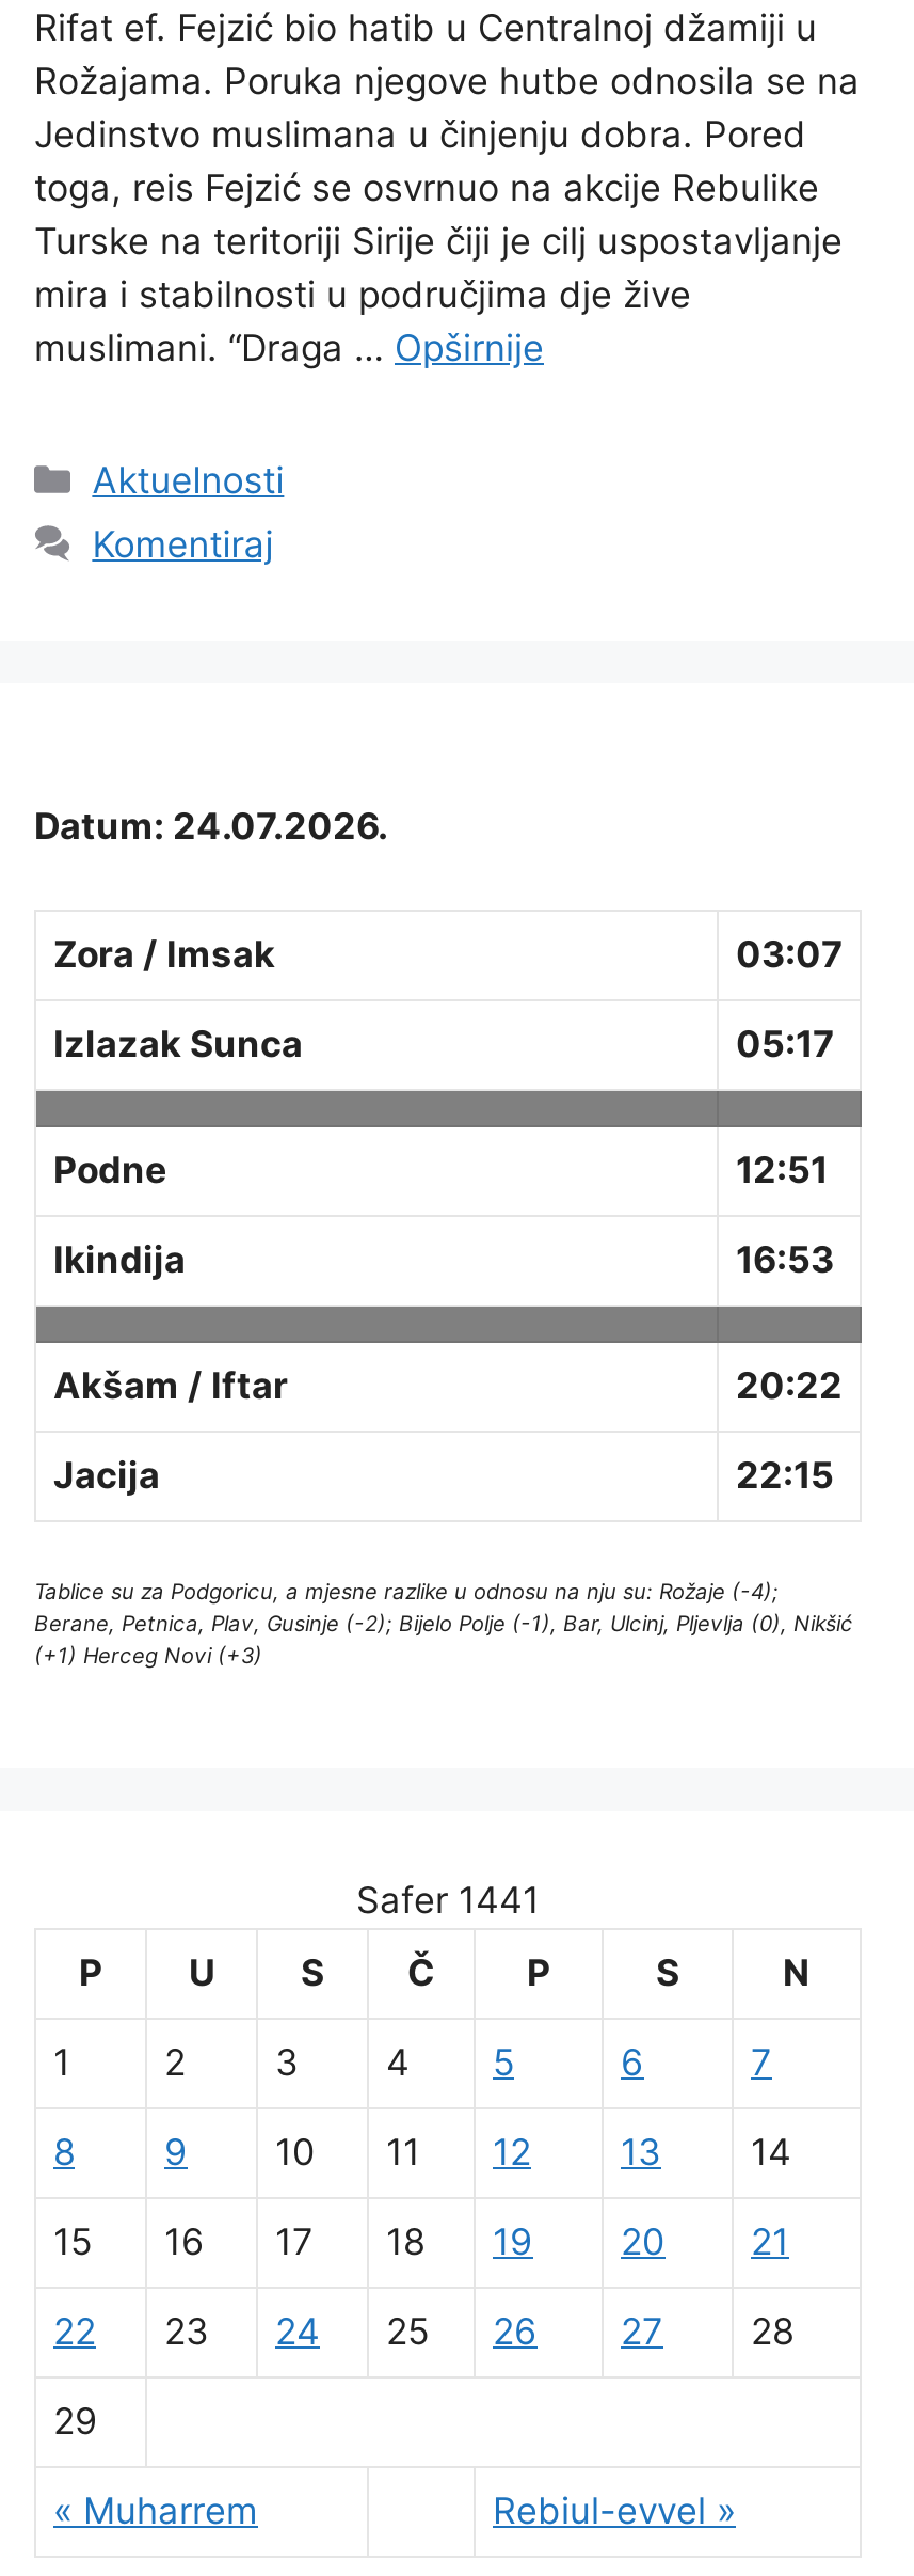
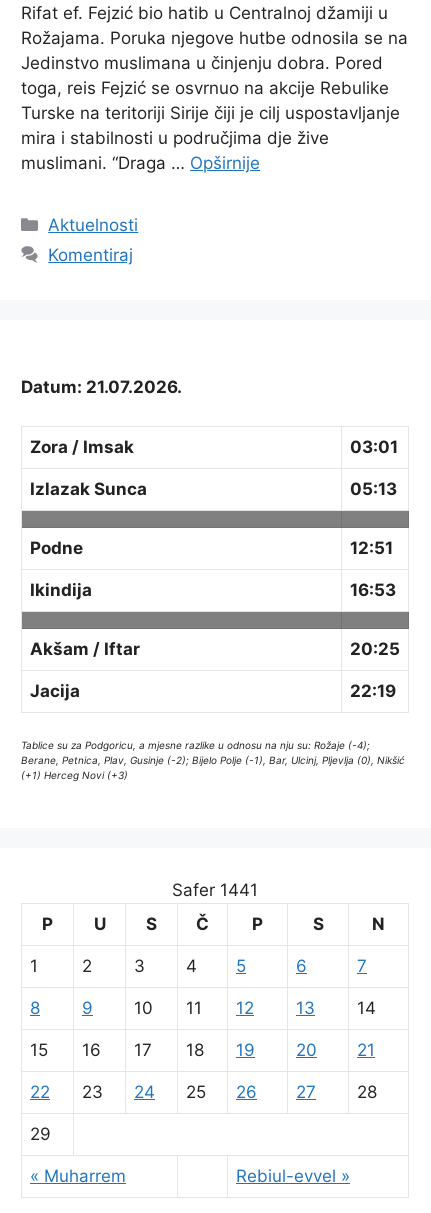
[34,805,388,848] Datum: 24.07.2026. -> [21,377,182,397] Datum: 21.07.2026.
[736,932,843,975] 03:07 -> [350,437,398,457] 03:01
[736,1022,834,1065] 05:17 -> [350,479,397,499] 05:13
[736,1364,843,1406] 20:22 -> [350,639,400,659] 20:25
[736,1453,834,1496] 22:15 -> [350,681,396,701] 22:19

